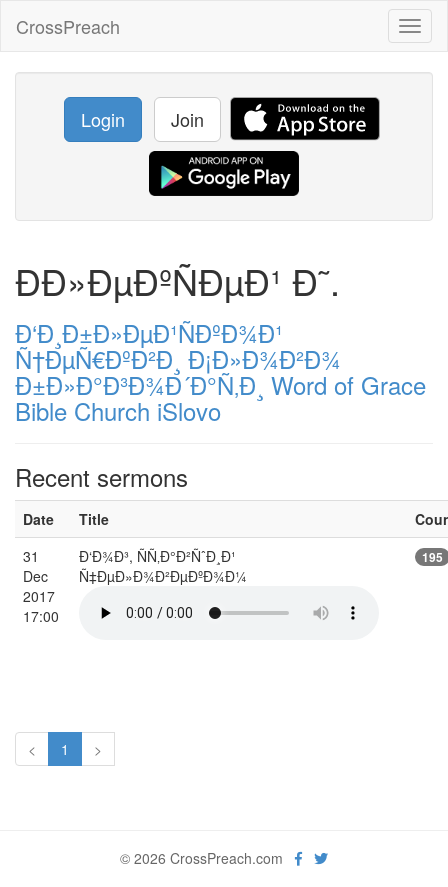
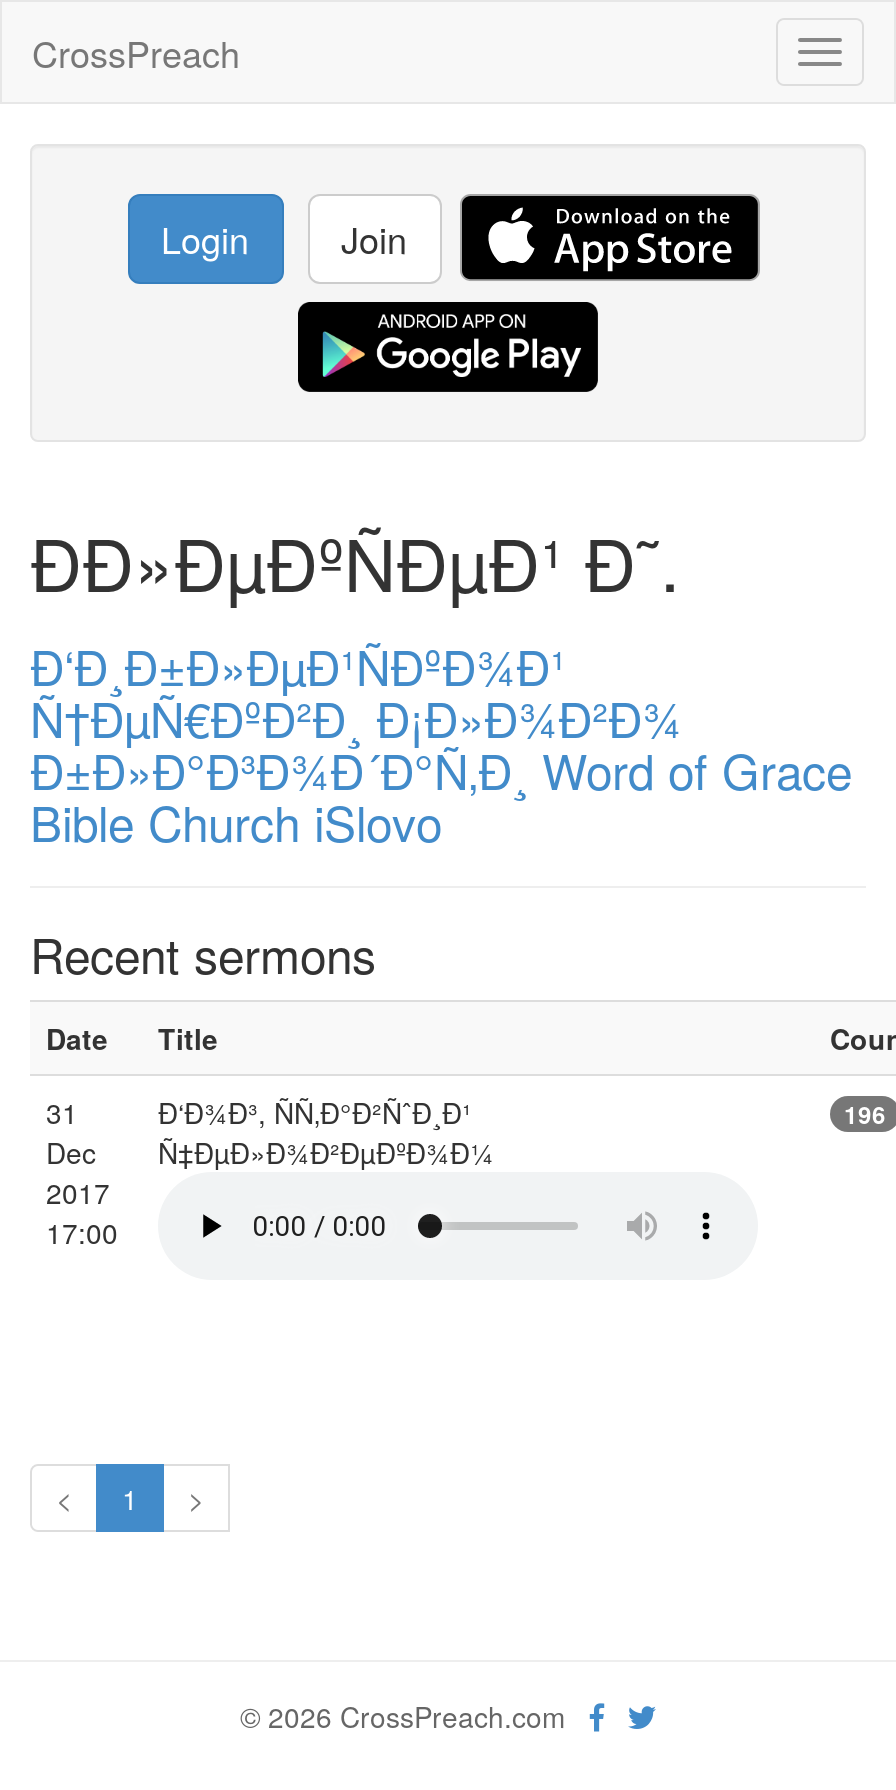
[422,548,443,566] 195 -> [844,1096,886,1132] 196

